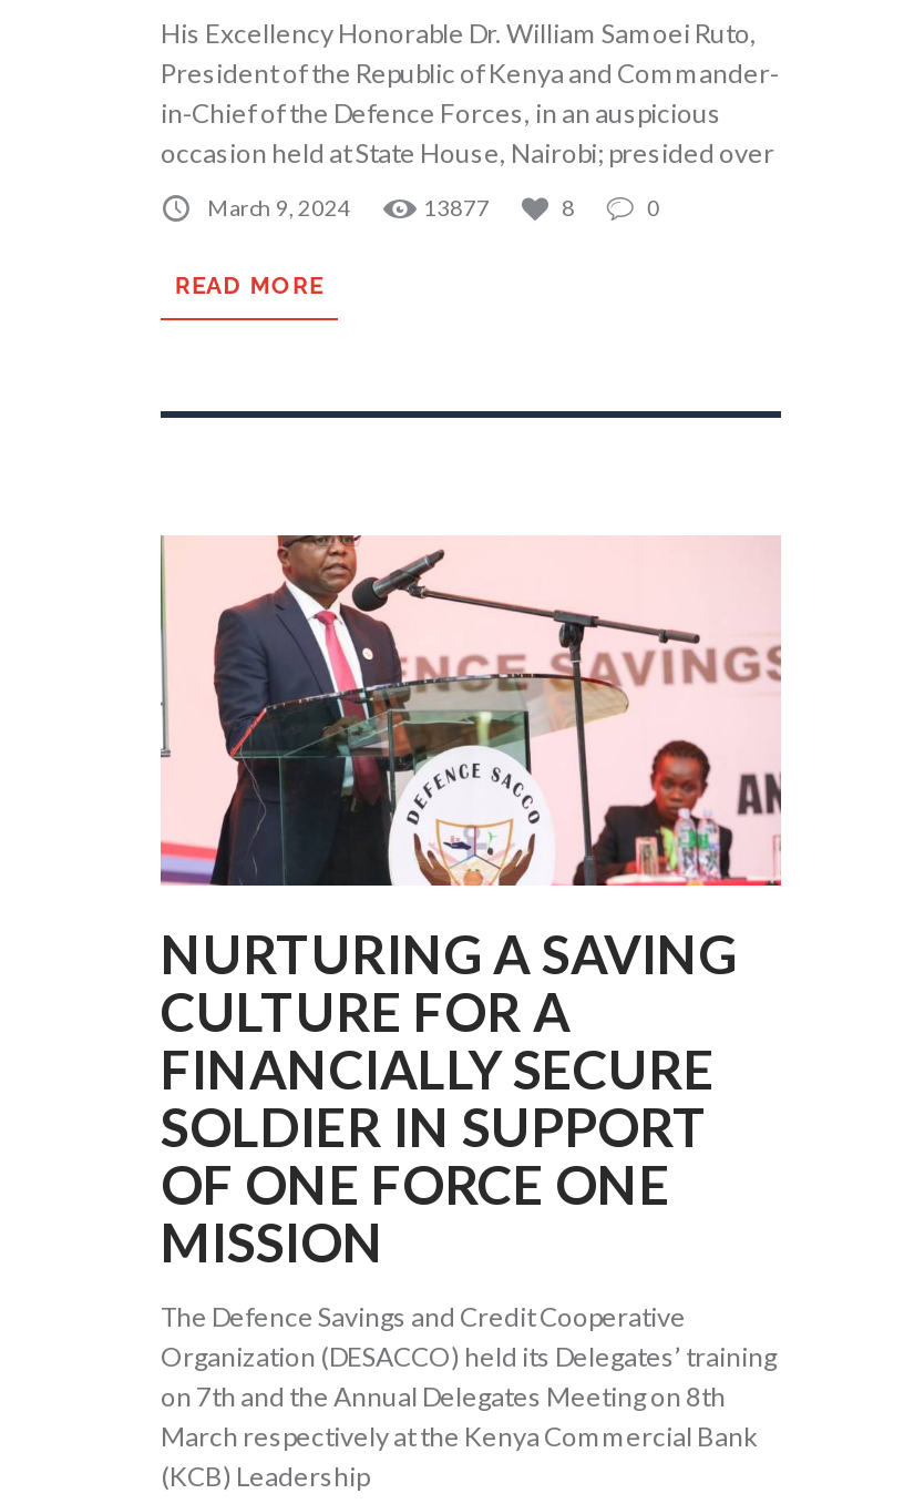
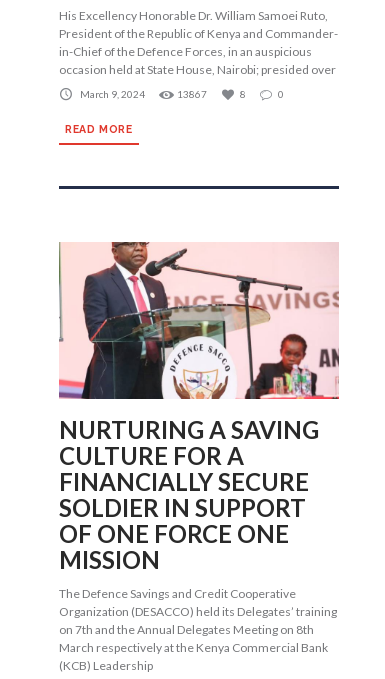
[423,194,490,221] 13877 -> [177,88,207,100] 13867

